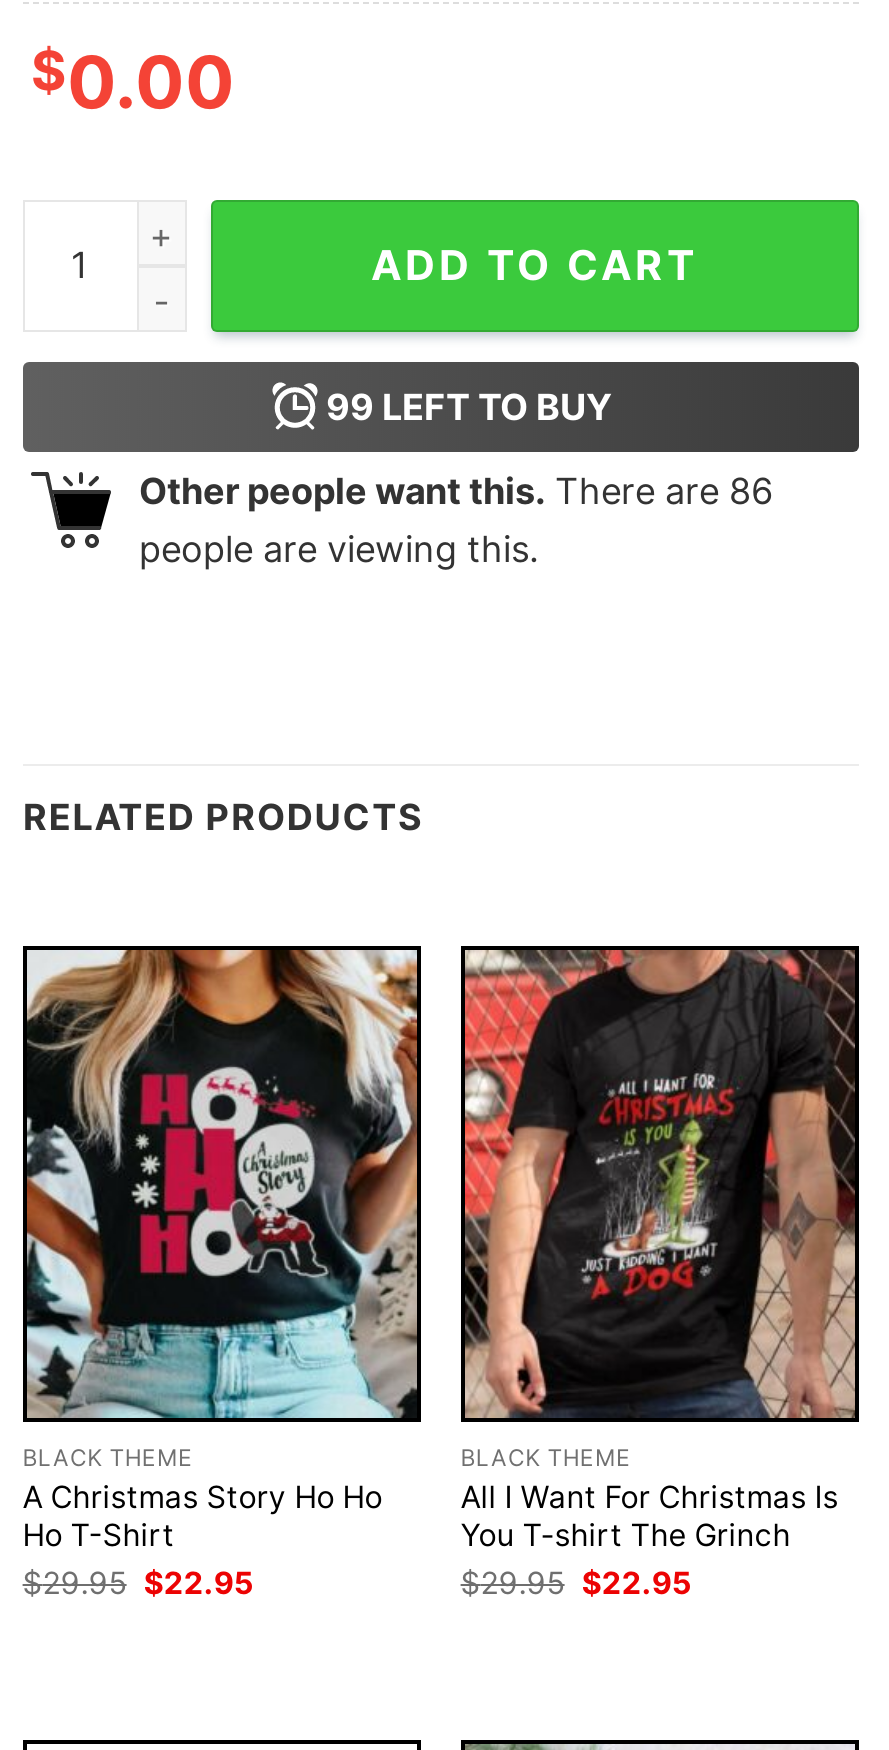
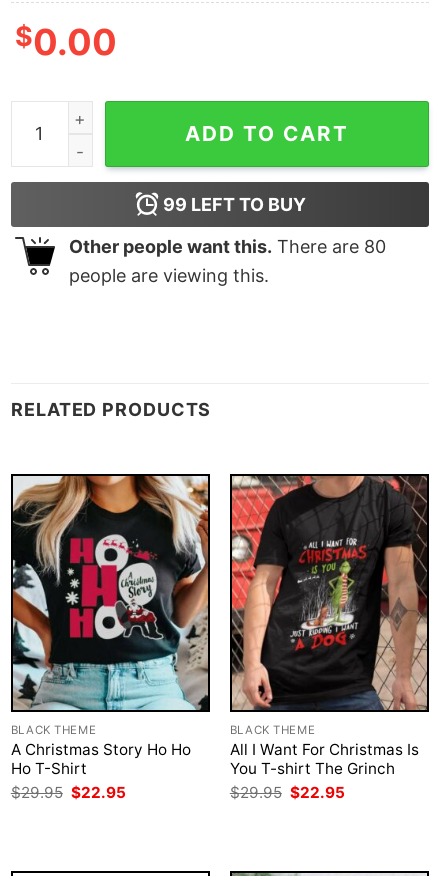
[139,469,773,511] Other people want this. There are 86 -> [69,236,386,257] Other people want this. There are 80

